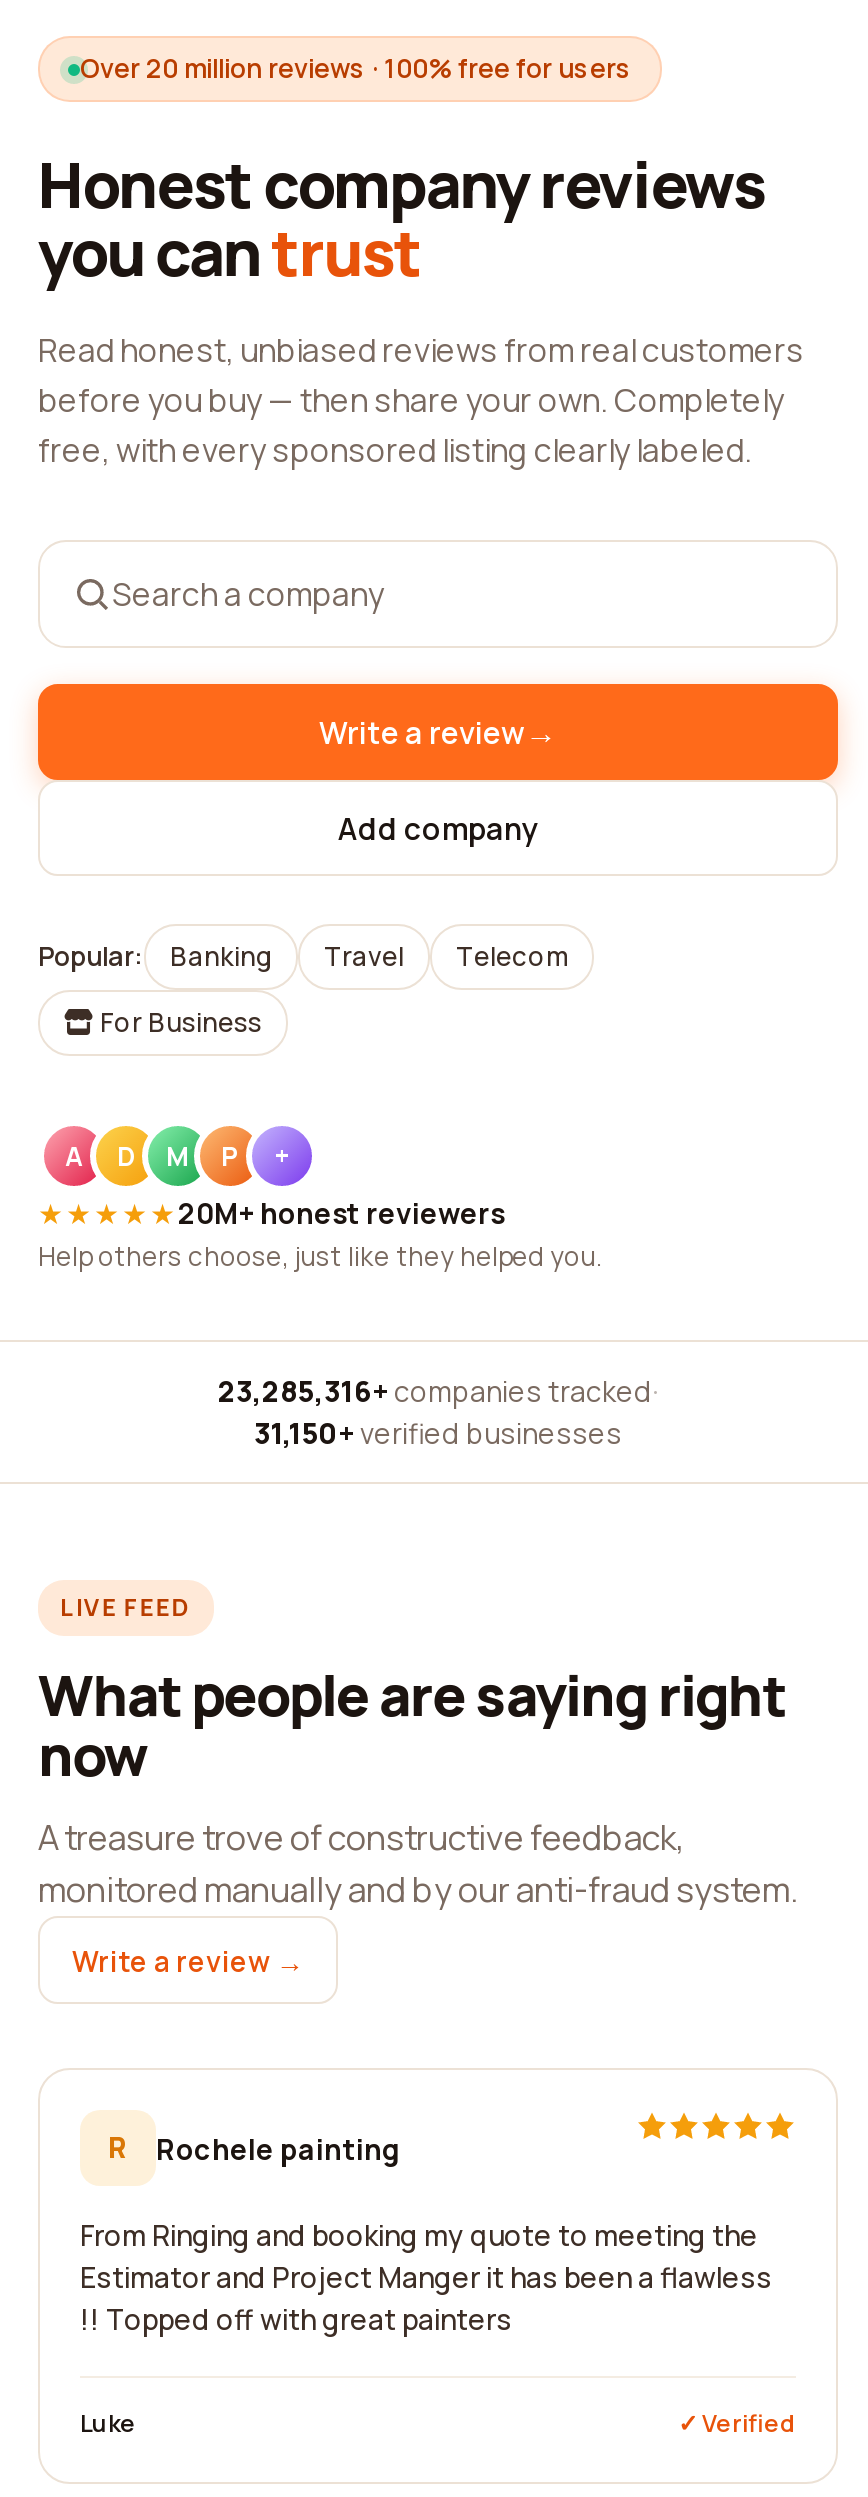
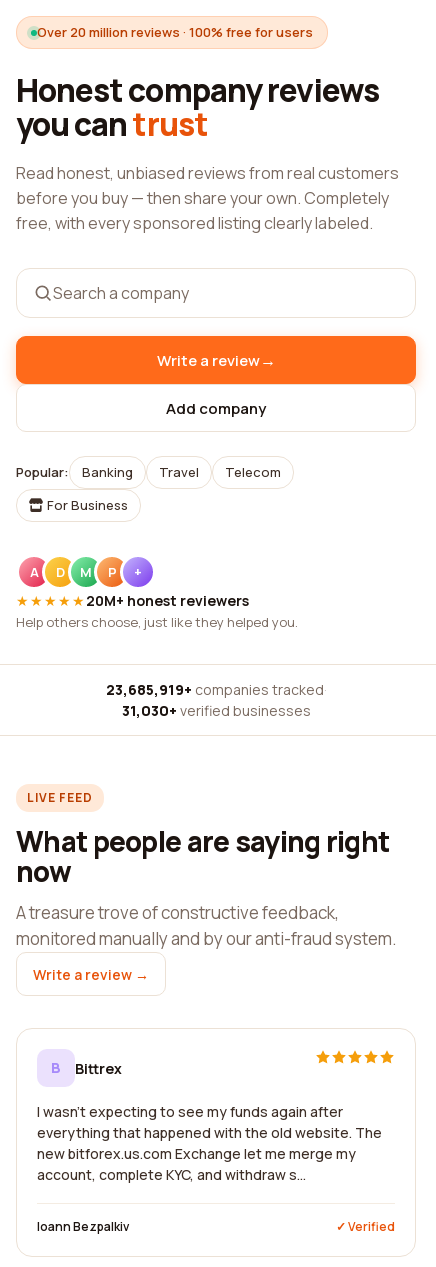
[218,1372,658,1410] 23,285,316+ companies tracked · -> [105,680,326,699] 23,685,919+ companies tracked ·
[254,1414,622,1452] 31,150+ verified businesses -> [121,701,310,720] 31,030+ verified businesses
[108,2128,400,2167] R | Rochele painting -> [51,1058,122,1077] B | Bittrex
[80,2216,772,2338] From Ringing and booking my quote to meeting the | Estimator and Project Manger it has been a flawless | !! Topped off with great painters -> [37,1102,382,1184] I wasn't expecting to see my funds again after | everything that happened with the old website. The | new bitforex.us.com Exchange let me merge my | account, complete KYC, and withdraw s...
[80,2406,136,2440] Luke -> [37,1218,129,1235] Ioann Bezpalkiv

